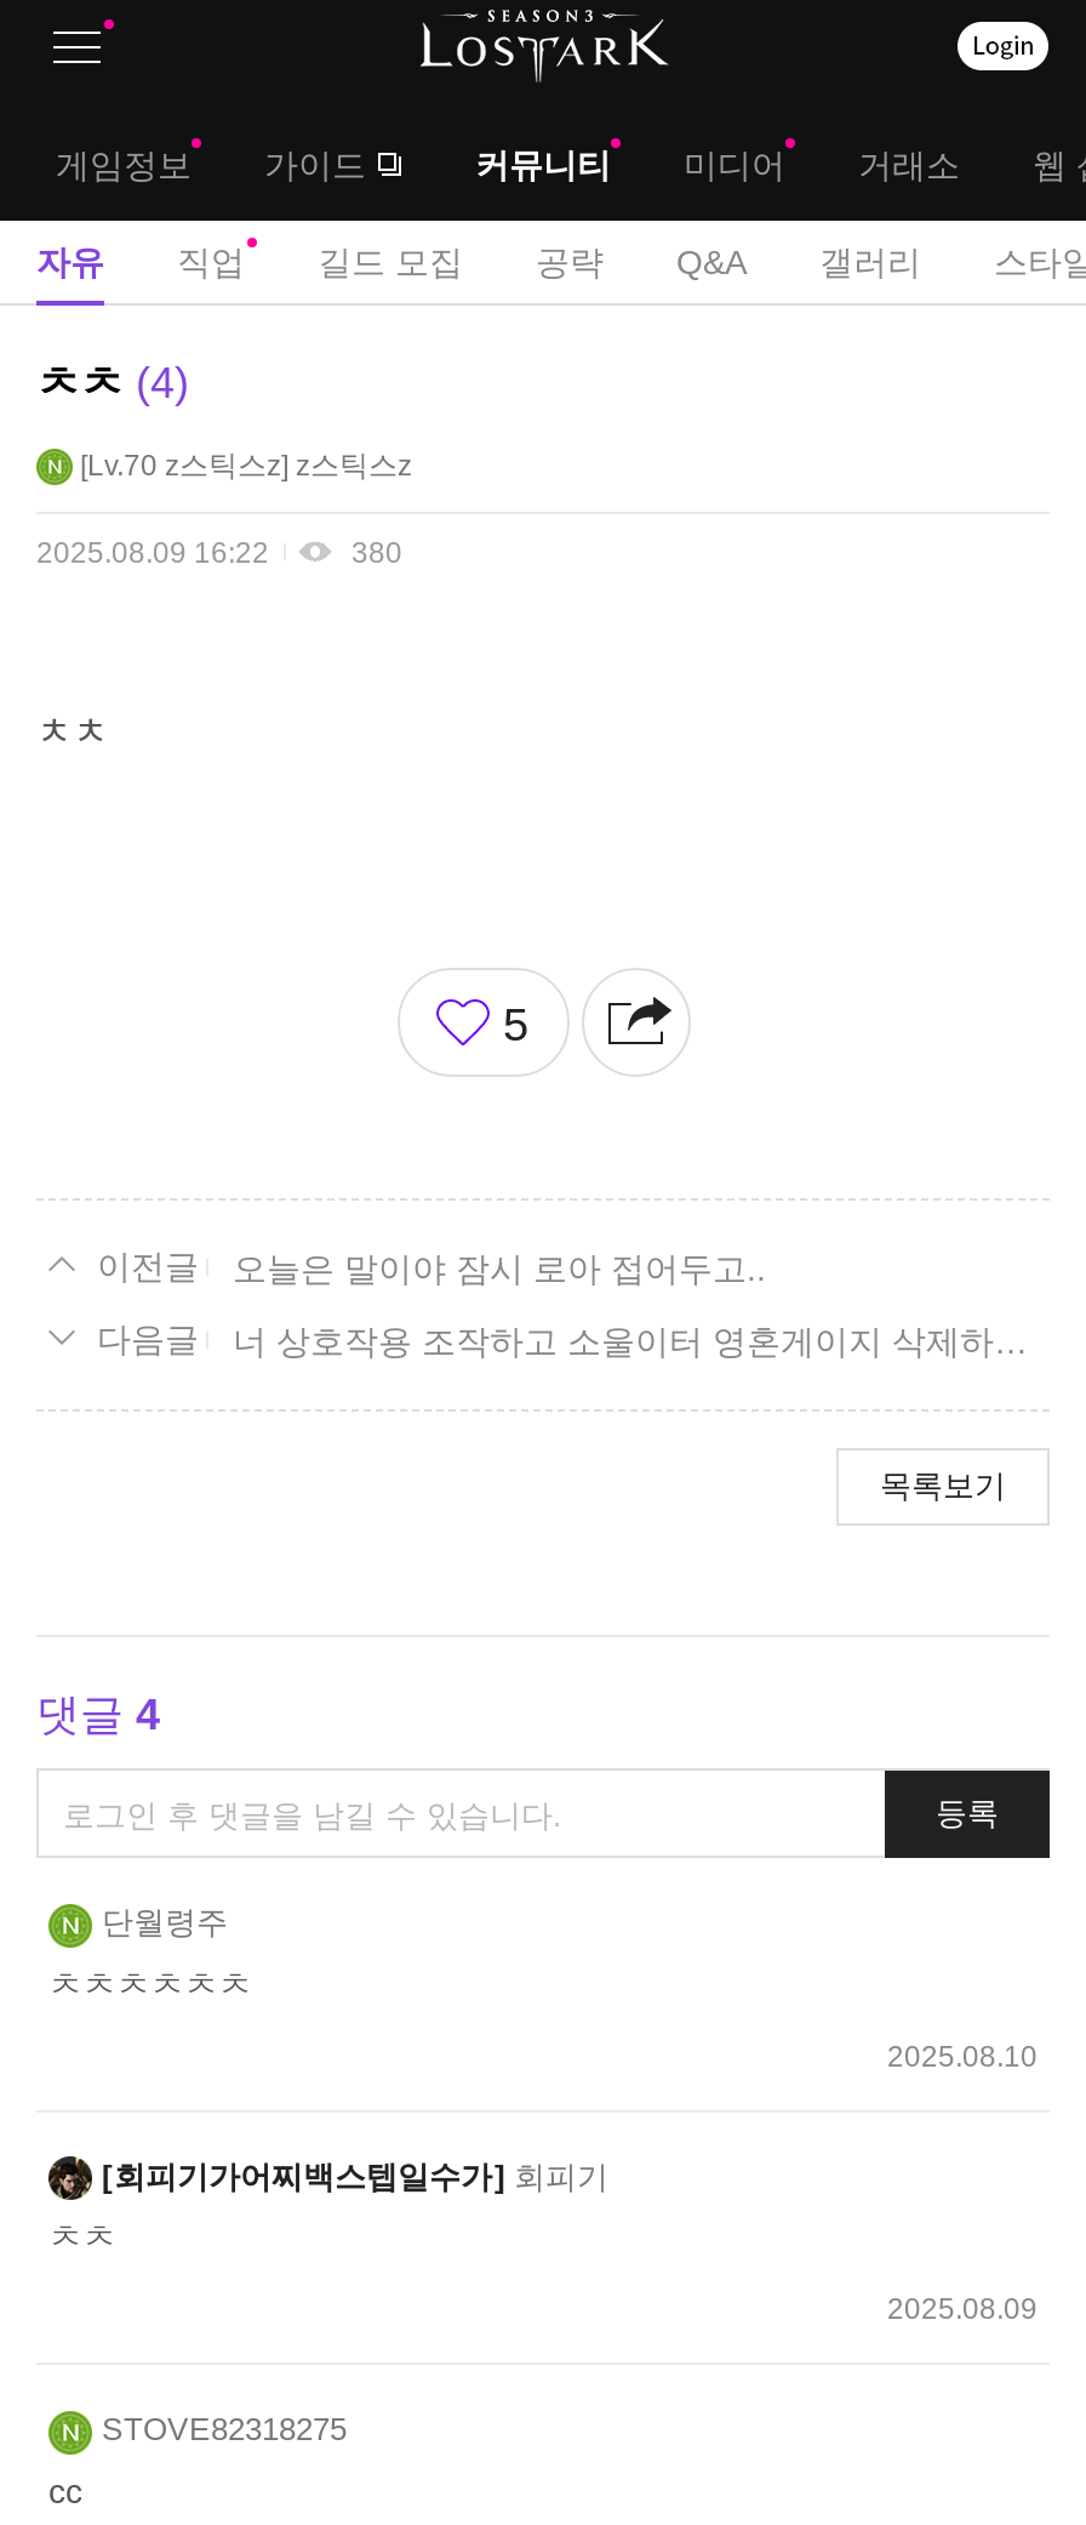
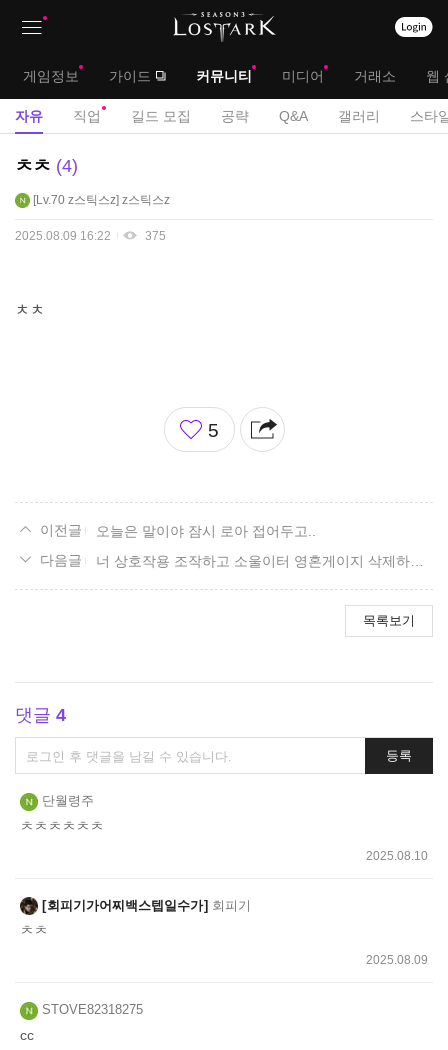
[344,536,402,570] 380 -> [142,229,166,243] 375

